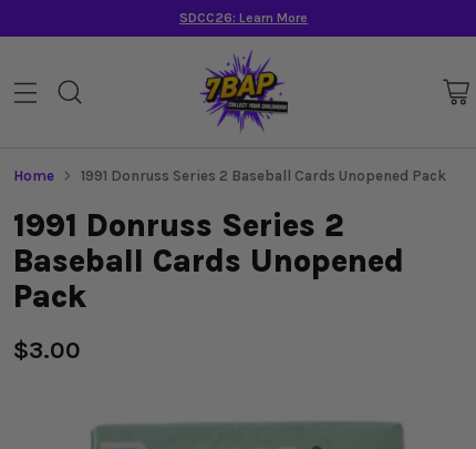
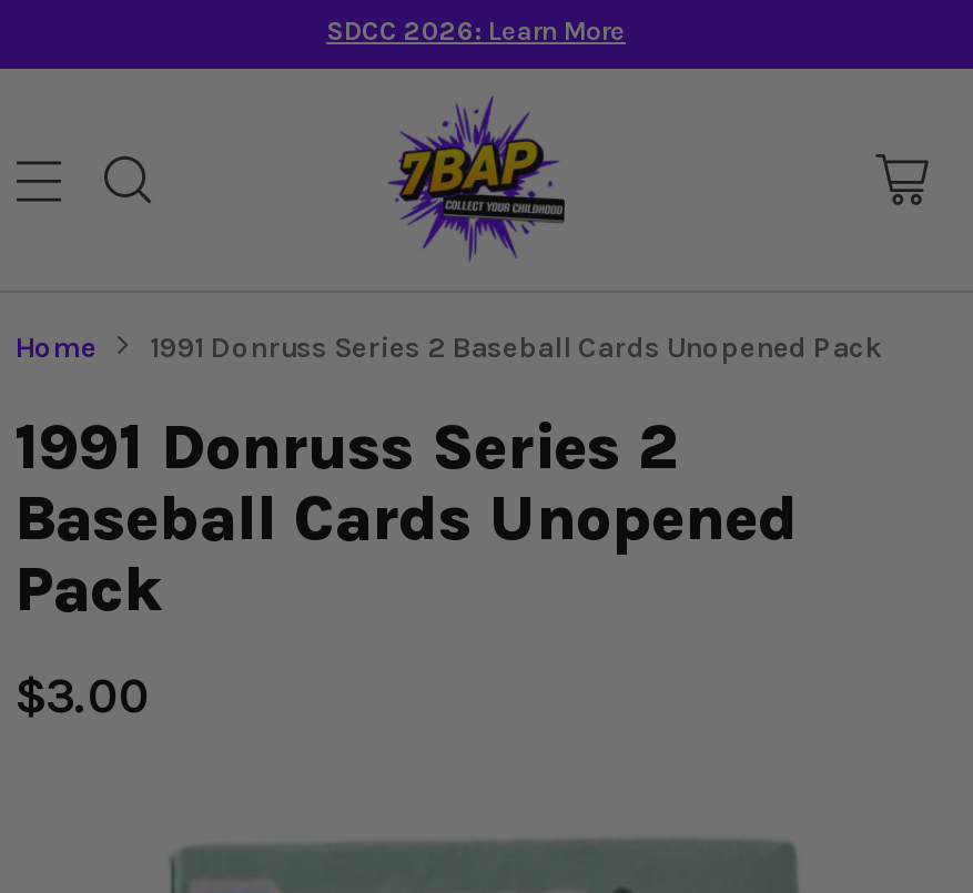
[179,10,308,25] SDCC26: Learn More -> [326,16,626,47] SDCC 2026: Learn More

